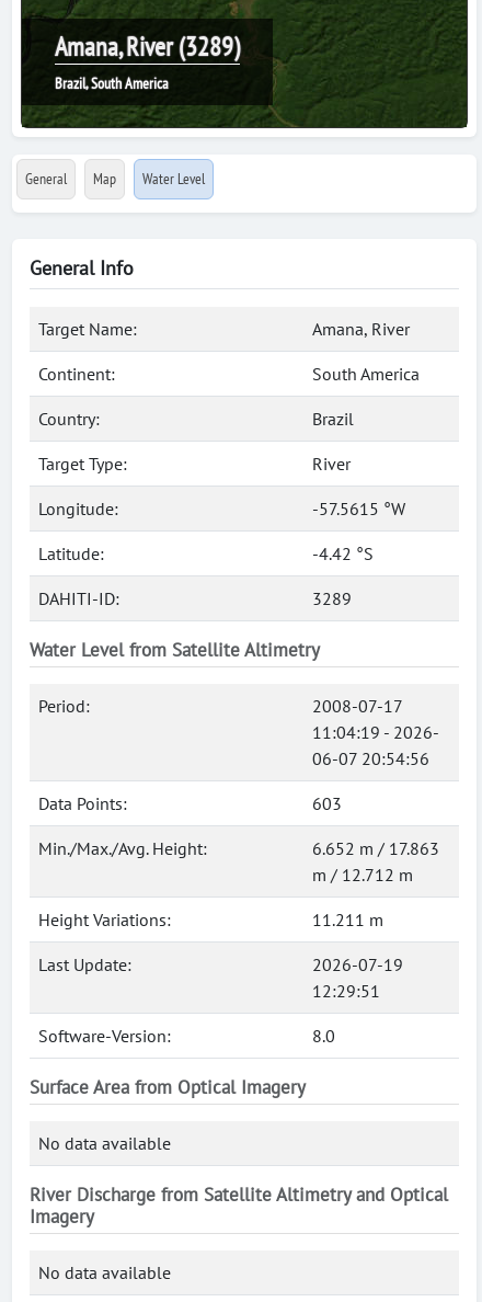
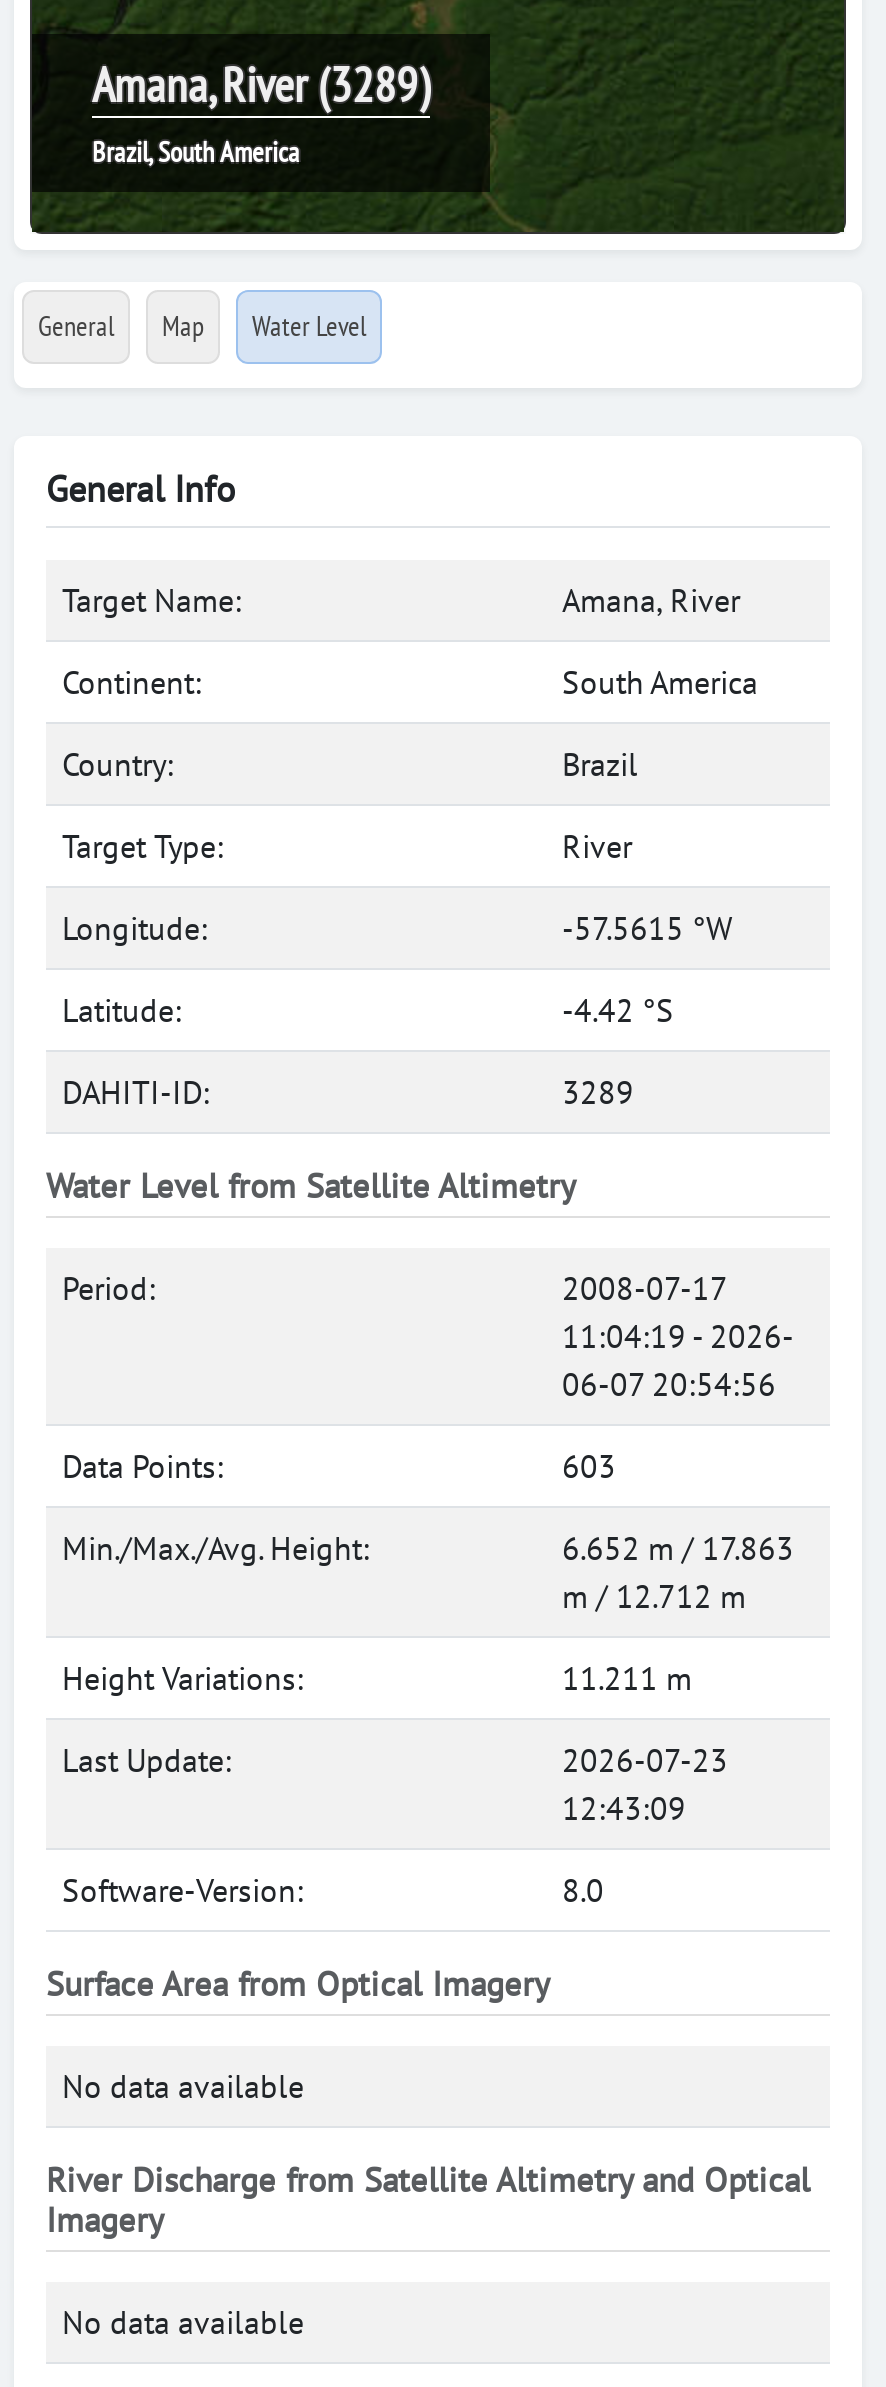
[312,953,403,975] 2026-07-19 -> [562,1740,728,1780] 2026-07-23
[312,980,380,1002] 12:29:51 -> [562,1788,686,1828] 12:43:09

